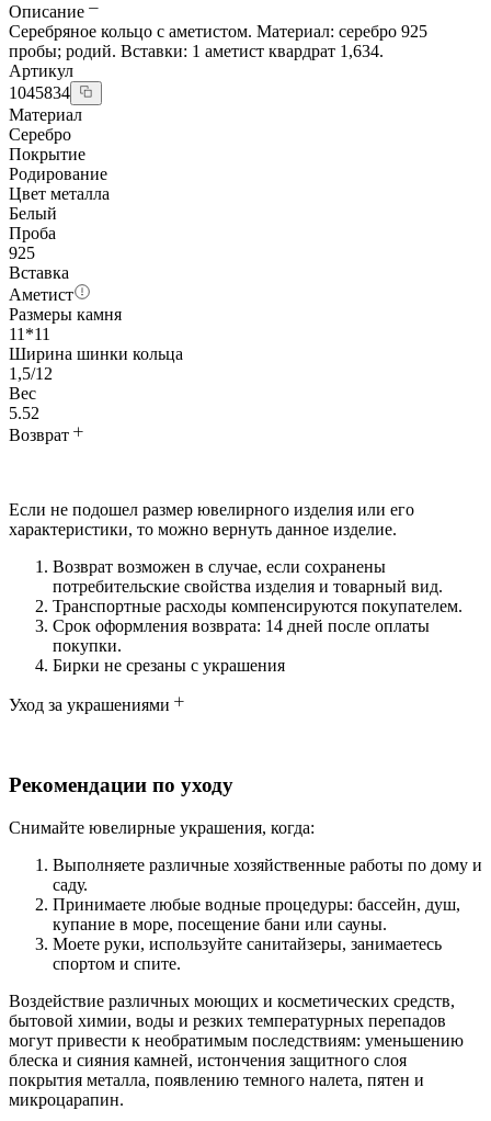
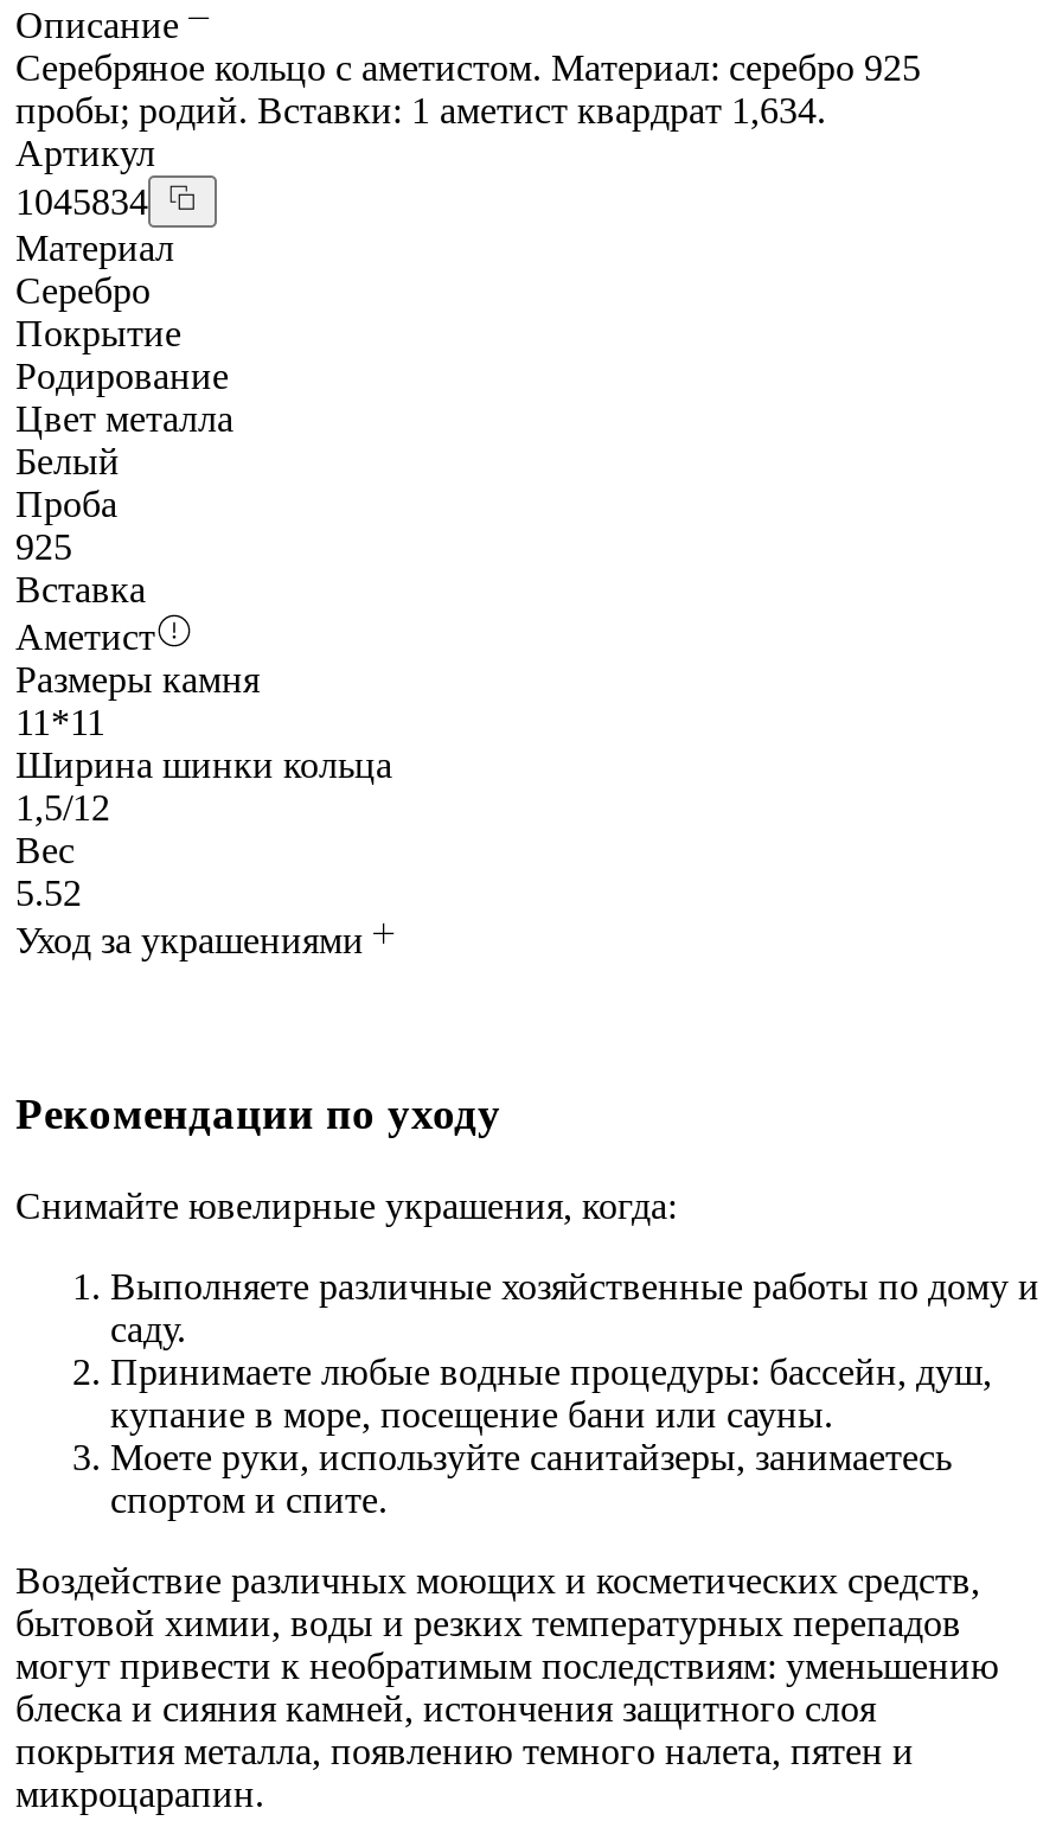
[9,426,69,445] Возврат -> none
[9,501,463,675] Если не подошел размер ювелирного изделия или его | характеристики, то можно вернуть данное изделие. | Возврат возможен в случае, если сохранены | потребительские свойства изделия и товарный вид. | Транспортные расходы компенсируются покупателем. | Срок оформления возврата: 14 дней после оплаты | покупки. | Бирки не срезаны с украшения -> none

